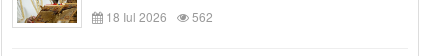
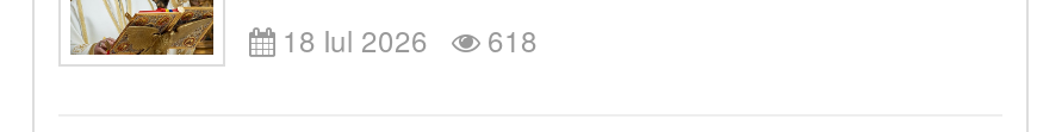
[103,7,213,24] 18 Iul 2026 562 -> [275,18,538,58] 18 Iul 2026 618

